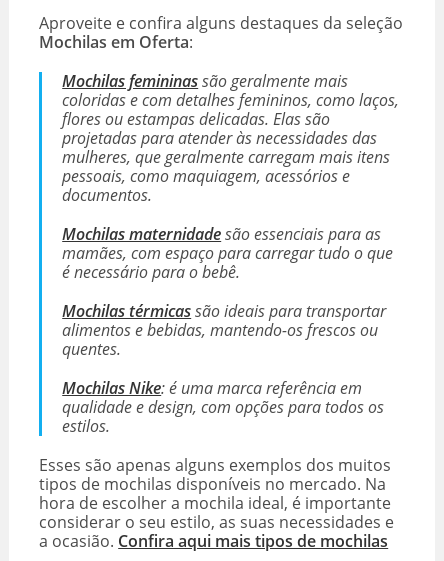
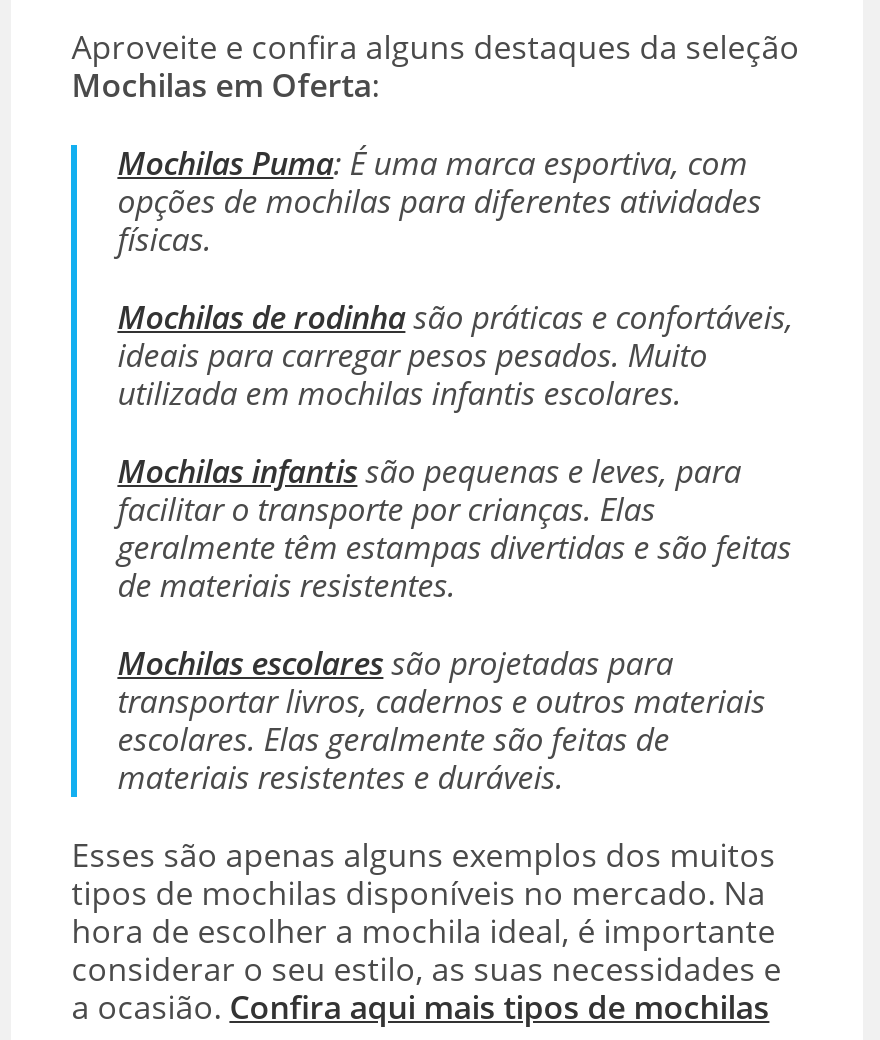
[62,70,399,206] Mochilas femininas são geralmente mais | coloridas e com detalhes femininos, como laços, | flores ou estampas delicadas. Elas são | projetadas para atender às necessidades das | mulheres, que geralmente carregam mais itens | pessoais, como maquiagem, acessórios e | documentos. -> [117,140,761,260] Mochilas Puma: É uma marca esportiva, com | opções de mochilas para diferentes atividades | físicas.
[62,223,393,283] Mochilas maternidade são essenciais para as | mamães, com espaço para carregar tudo o que | é necessário para o bebê. -> [117,294,793,414] Mochilas de rodinha são práticas e confortáveis, | ideais para carregar pesos pesados. Muito | utilizada em mochilas infantis escolares.
[62,300,386,360] Mochilas térmicas são ideais para transportar | alimentos e bebidas, mantendo-os frescos ou | quentes. -> [117,448,791,606] Mochilas infantis são pequenas e leves, para | facilitar o transporte por crianças. Elas | geralmente têm estampas divertidas e são feitas | de materiais resistentes.
[62,377,384,437] Mochilas Nike: é uma marca referência em | qualidade e design, com opções para todos os | estilos. -> [117,640,765,798] Mochilas escolares são projetadas para | transportar livros, cadernos e outros materiais | escolares. Elas geralmente são feitas de | materiais resistentes e duráveis.

